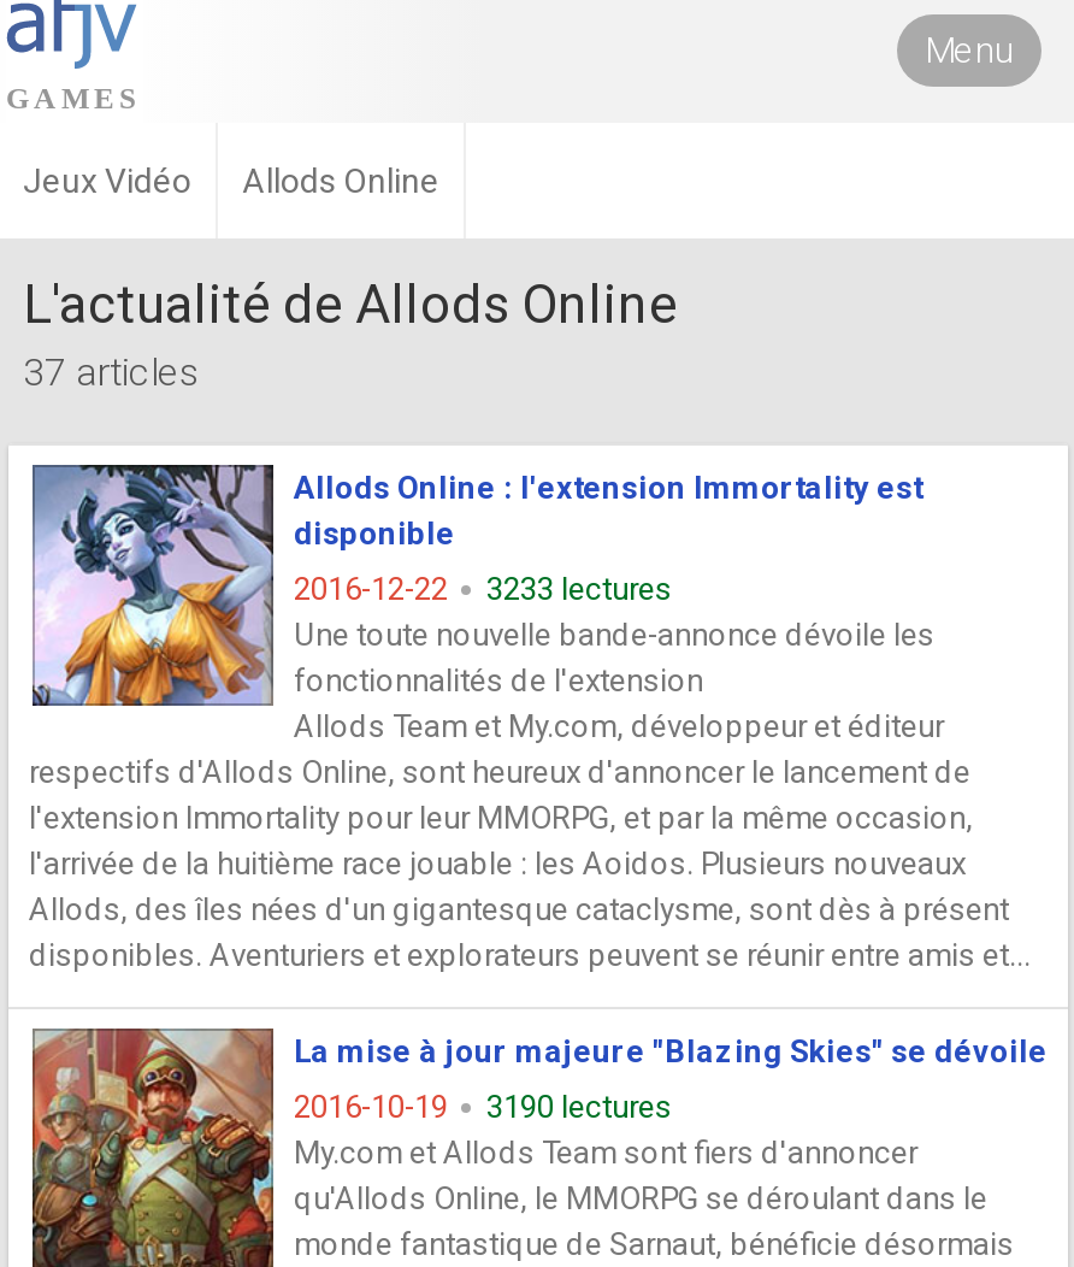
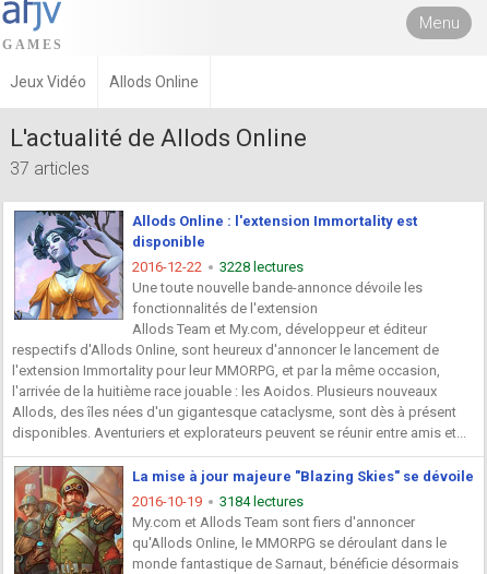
[294,571,672,607] 2016-12-22 3233 lectures -> [133,259,304,275] 2016-12-22 3228 lectures
[294,1088,672,1124] 2016-10-19 3190 lectures -> [133,493,304,509] 2016-10-19 3184 lectures

